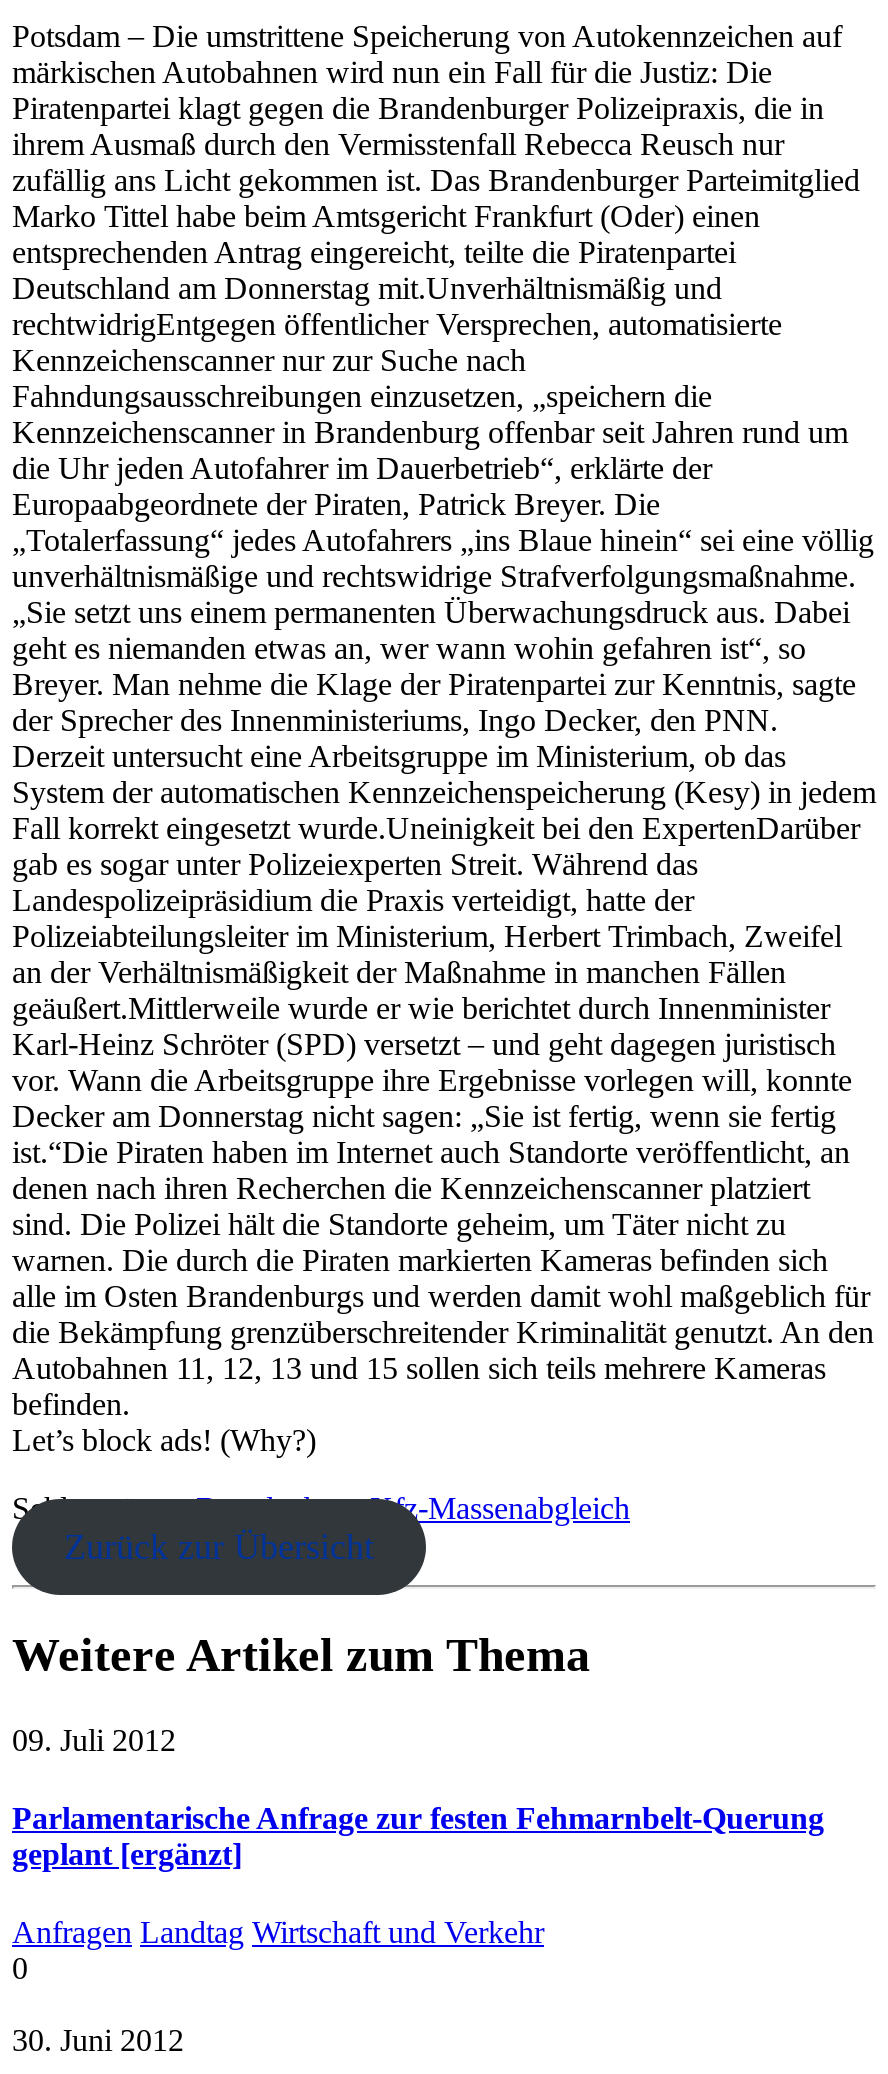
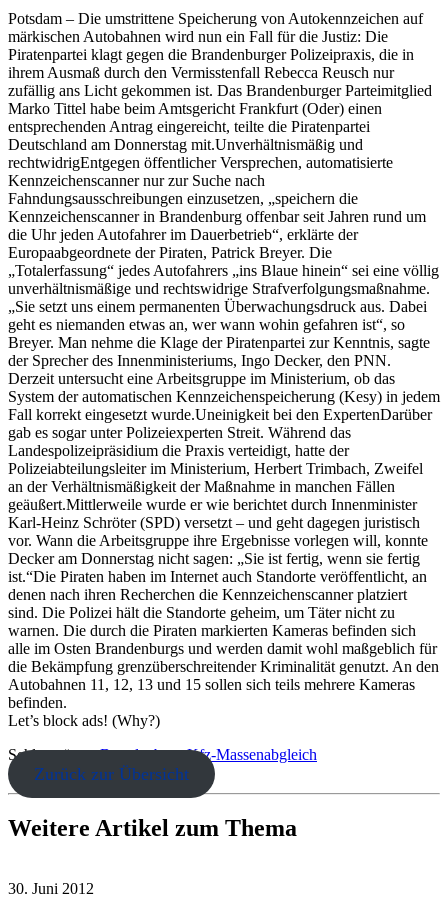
[12,1722,824,1985] 09. Juli 2012 | Parlamentarische Anfrage zur festen Fehmarnbelt-Querung | geplant [ergänzt] | Anfragen Landtag Wirtschaft und Verkehr | 0 -> none

